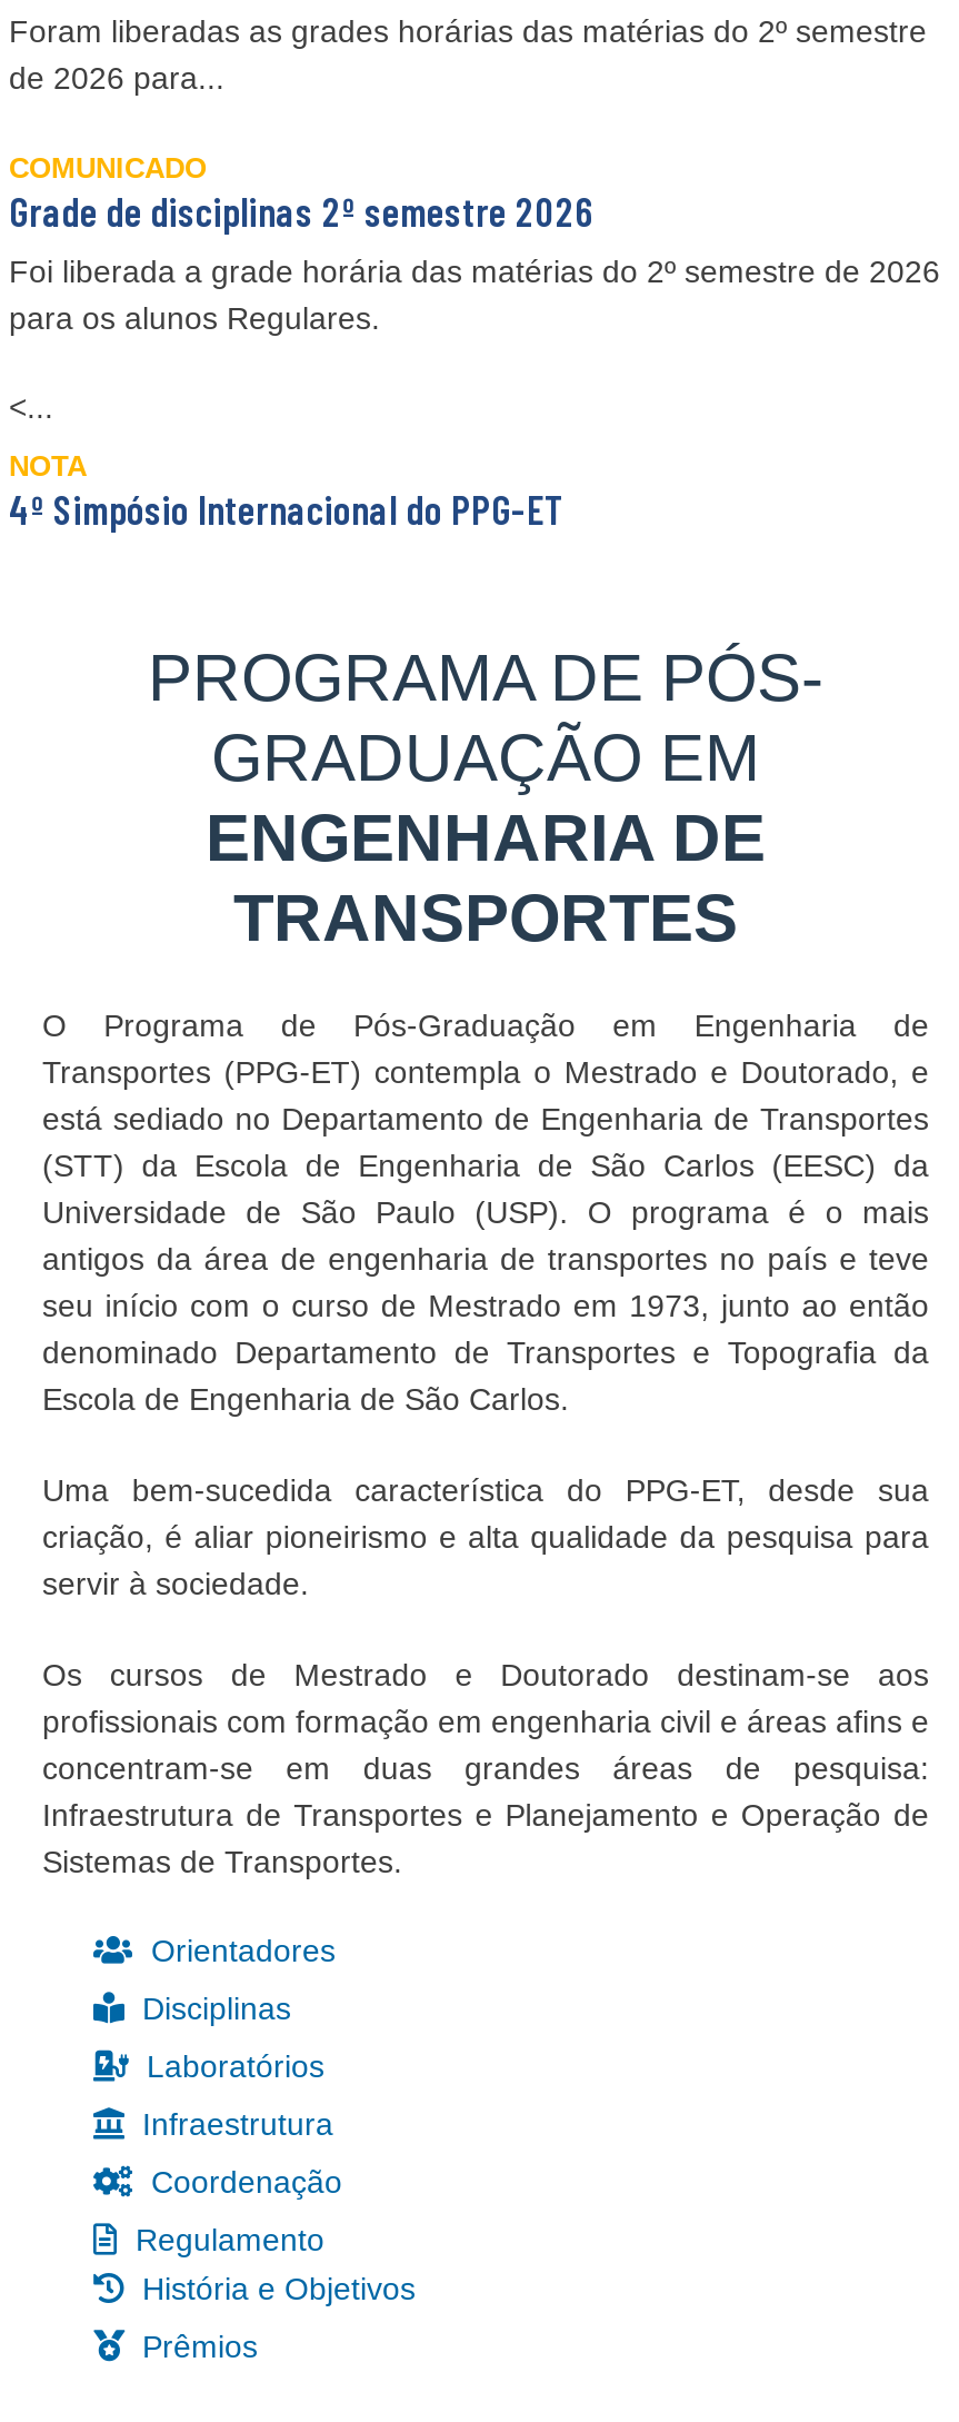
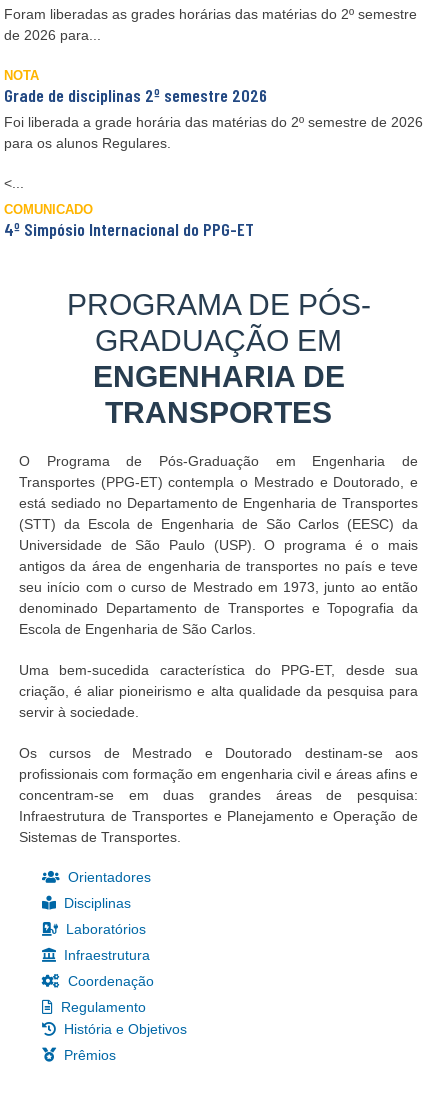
moved [9,150,207,183] -> [4,201,93,216]: COMUNICADO
moved [9,448,87,482] -> [4,67,39,82]: NOTA

